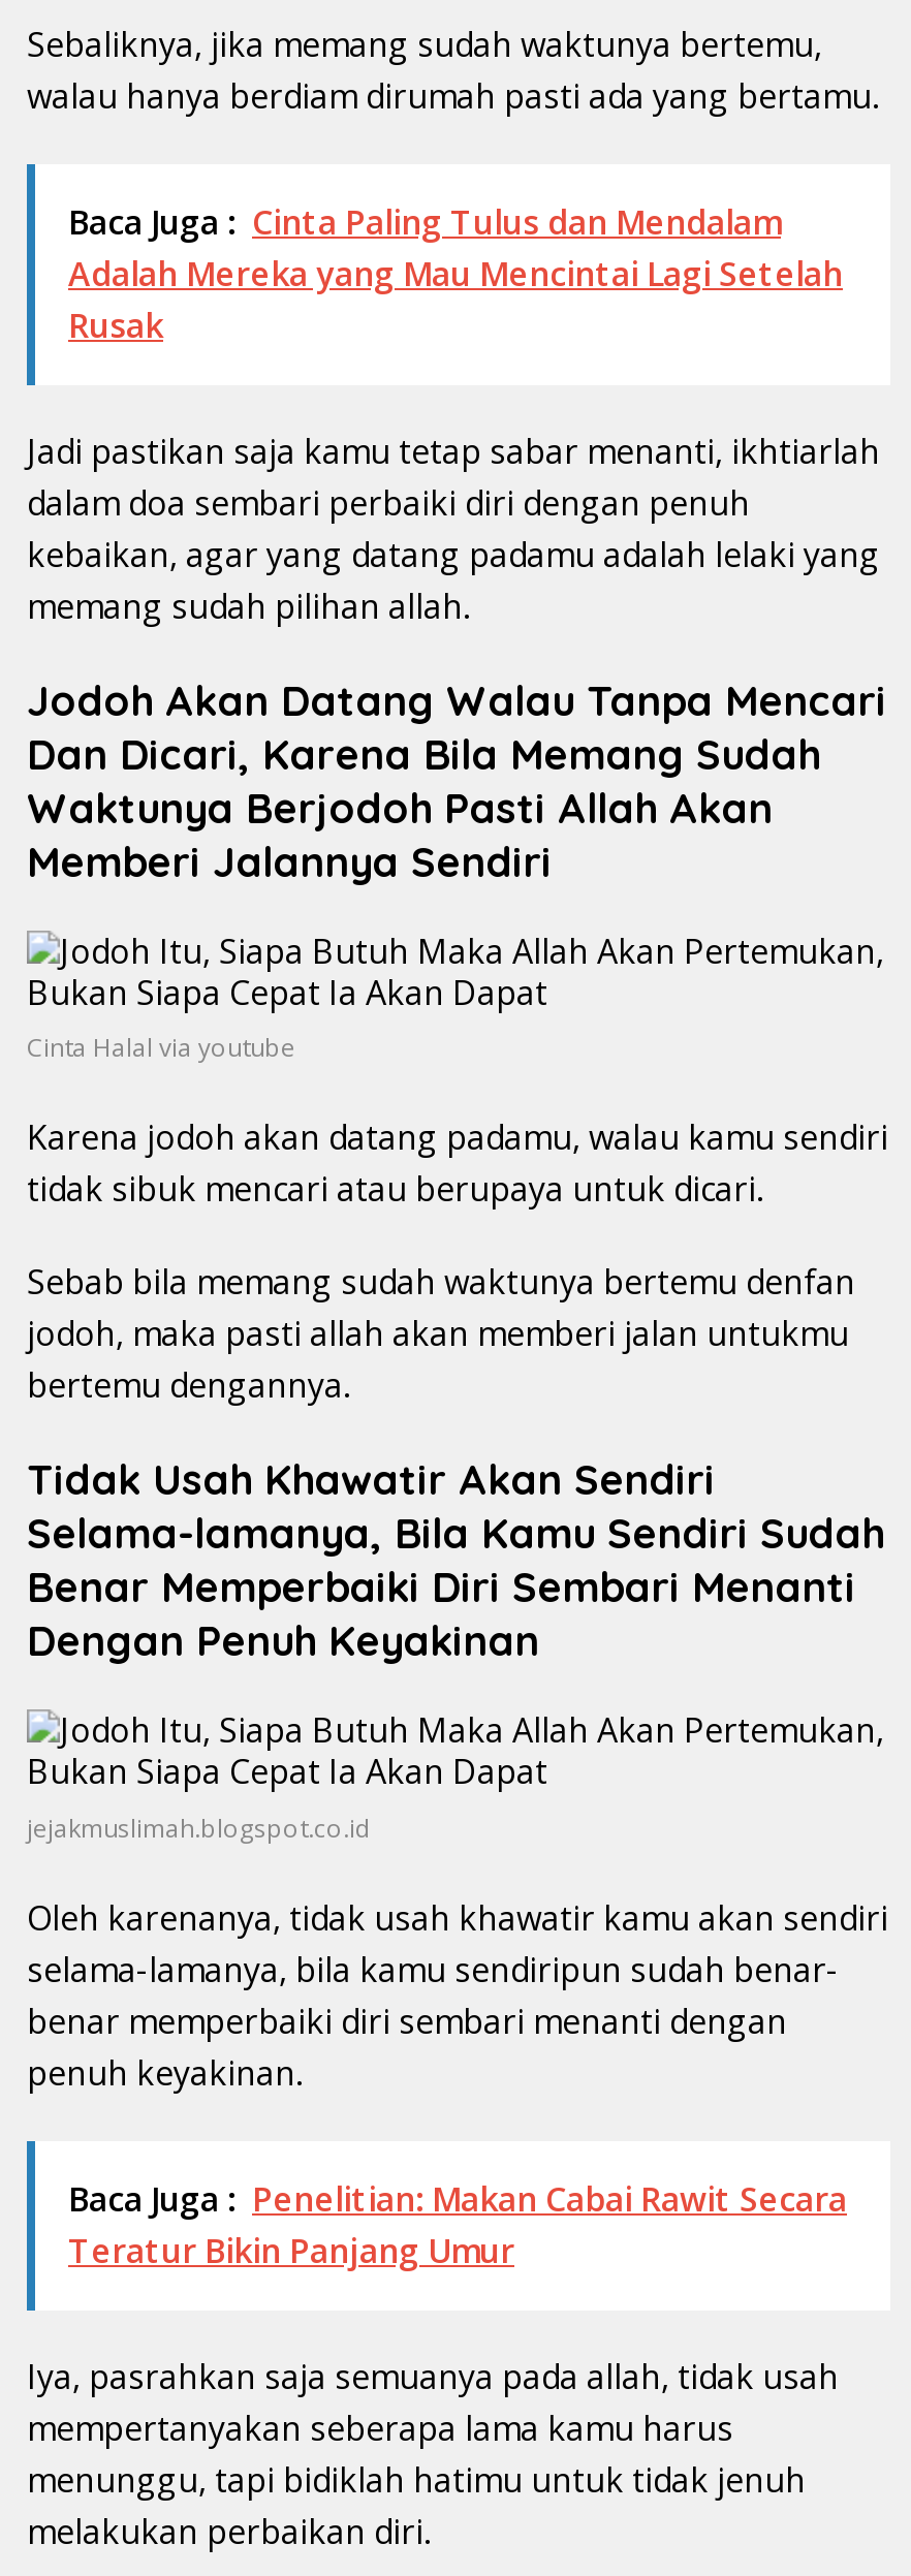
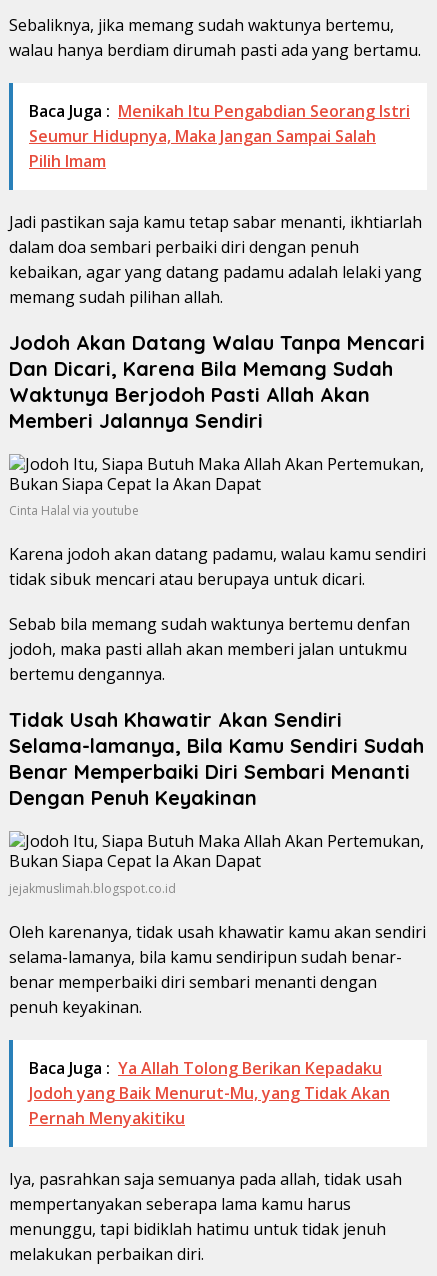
[68,199,843,347] Baca Juga : Cinta Paling Tulus dan Mendalam | Adalah Mereka yang Mau Mencintai Lagi Setelah | Rusak -> [29,100,410,172] Baca Juga : Menikah Itu Pengabdian Seorang Istri | Seumur Hidupnya, Maka Jangan Sampai Salah | Pilih Imam
[68,2176,847,2273] Baca Juga : Penelitian: Makan Cabai Rawit Secara | Teratur Bikin Panjang Umur -> [29,1057,390,1129] Baca Juga : Ya Allah Tolong Berikan Kepadaku | Jodoh yang Baik Menurut-Mu, yang Tidak Akan | Pernah Menyakitiku

